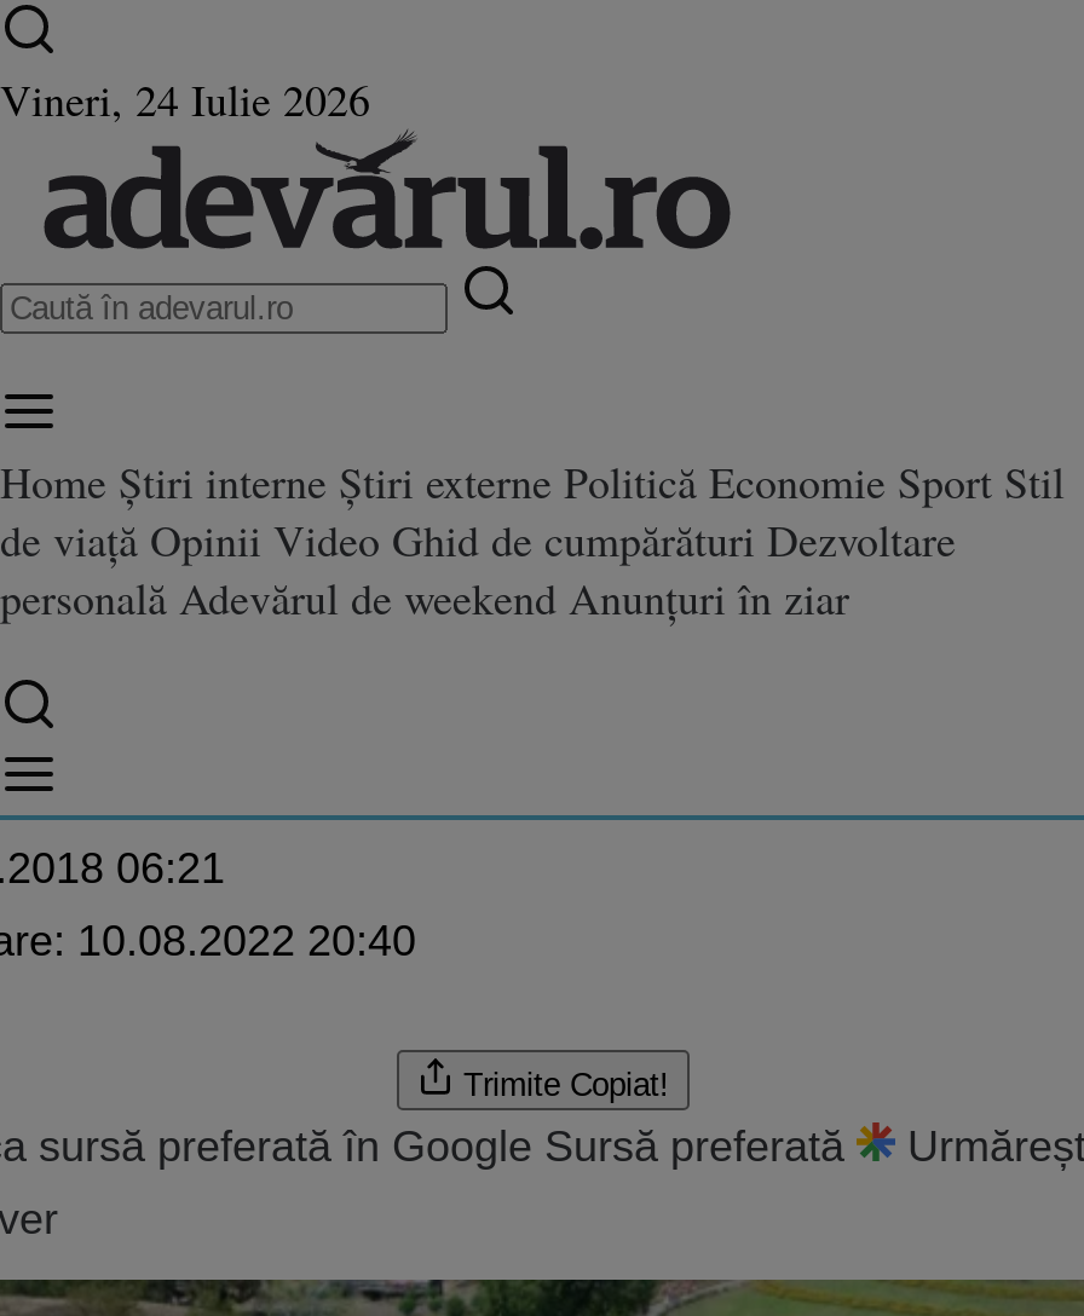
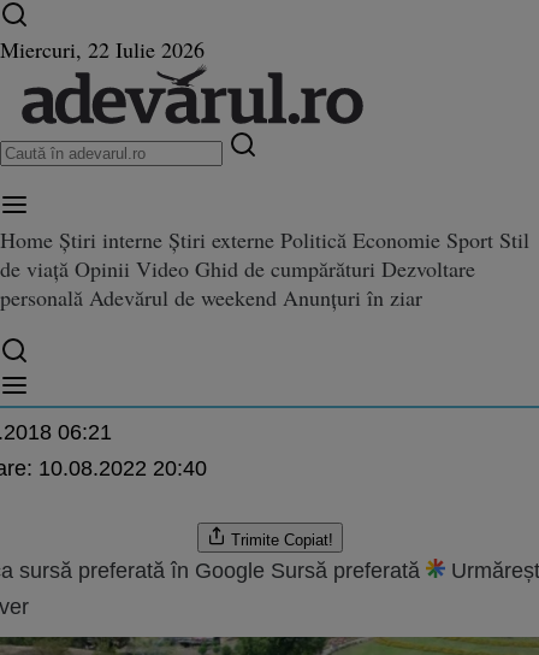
[0,70,370,128] Vineri, 24 Iulie 2026 -> [0,35,205,64] Miercuri, 22 Iulie 2026

